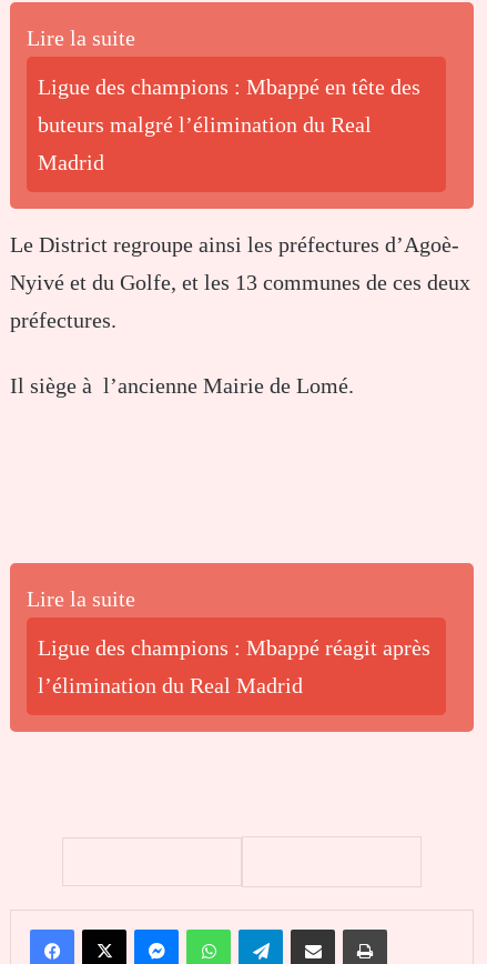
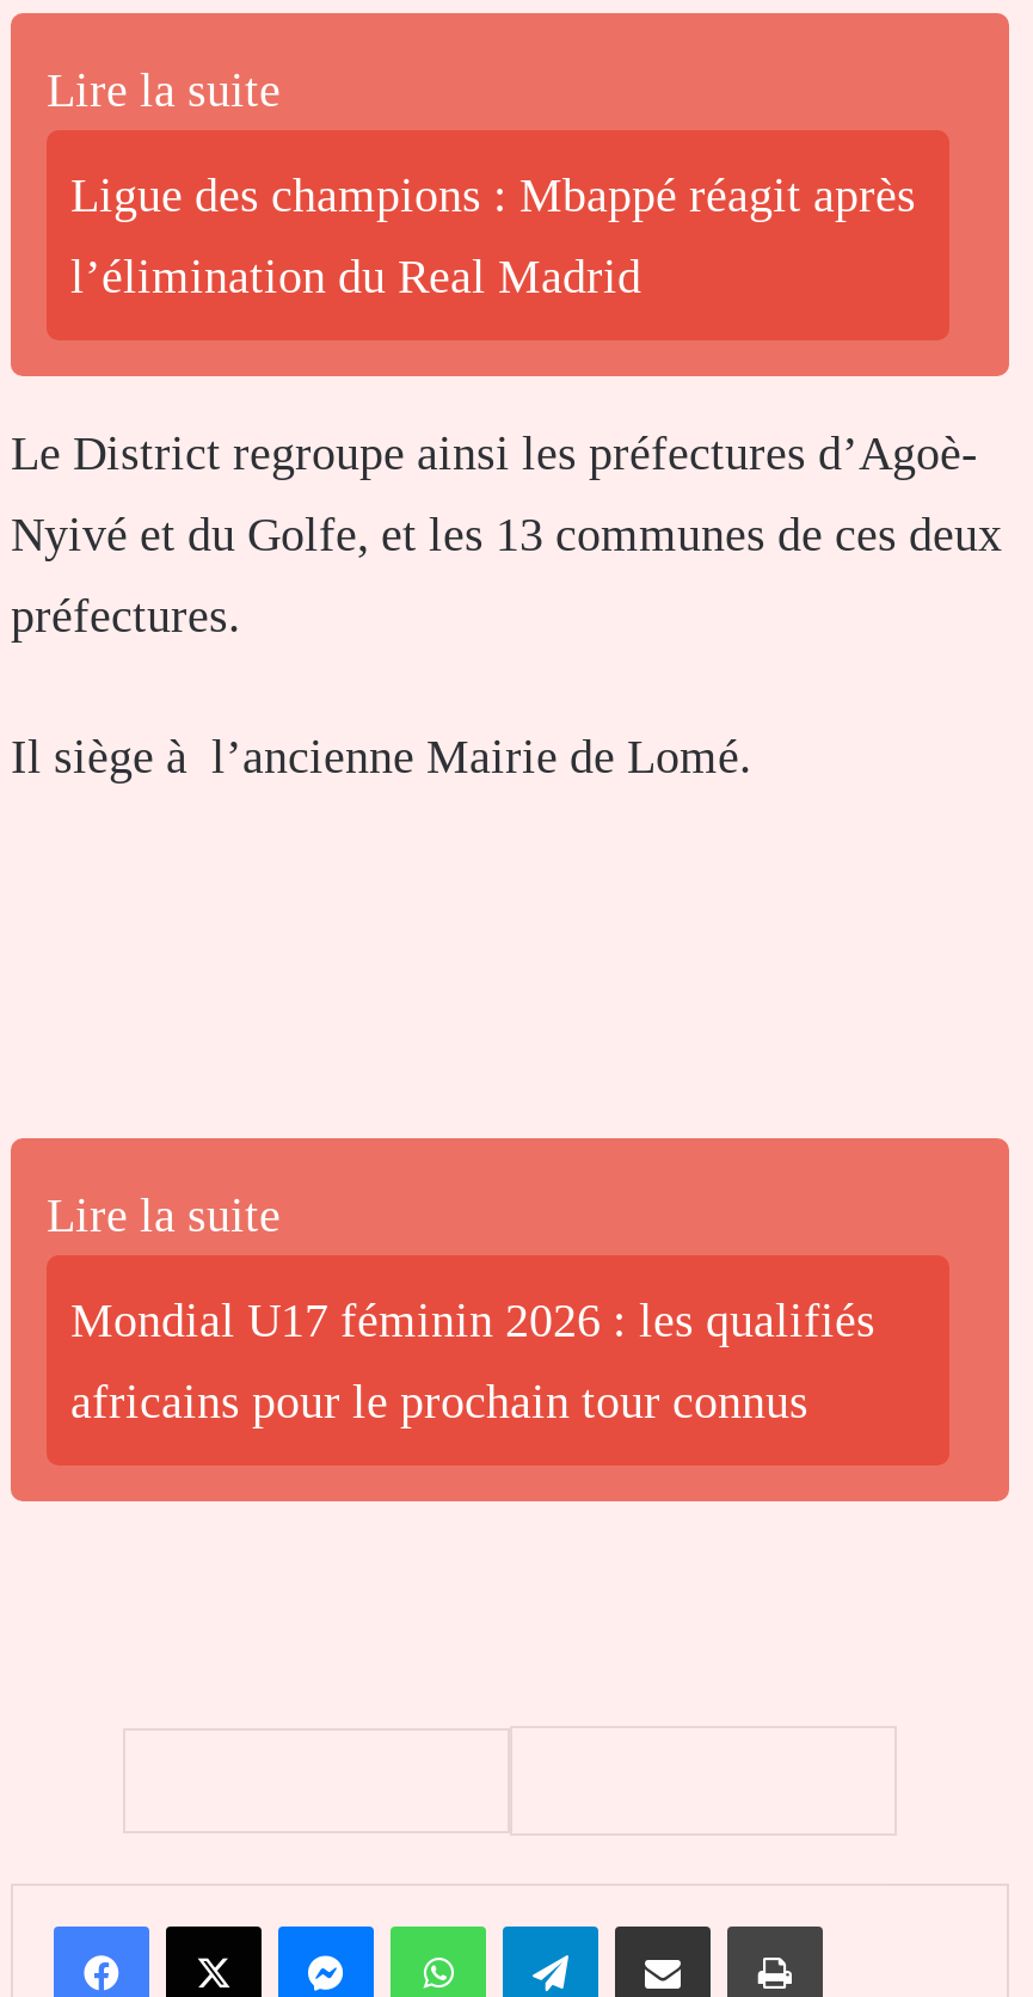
[38,75,420,175] Ligue des champions : Mbappé en tête des | buteurs malgré l’élimination du Real | Madrid -> none
none -> [70,1294,875,1347] Mondial U17 féminin 2026 : les qualifiés
none -> [70,1376,808,1428] africains pour le prochain tour connus
moved [38,636,430,660] -> [70,169,916,222]: Ligue des champions : Mbappé réagit après
moved [38,673,303,698] -> [70,251,641,303]: l’élimination du Real Madrid

